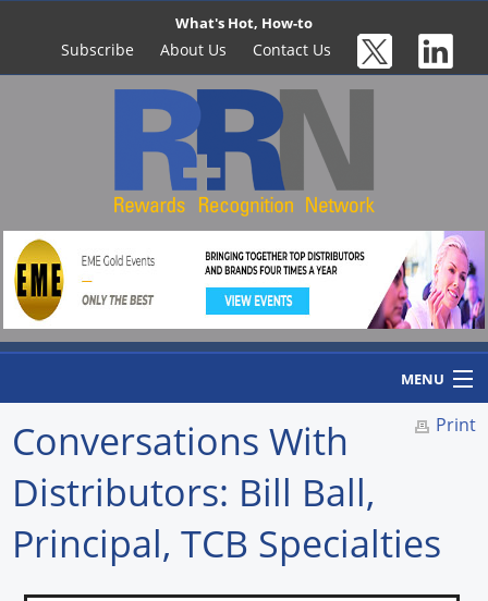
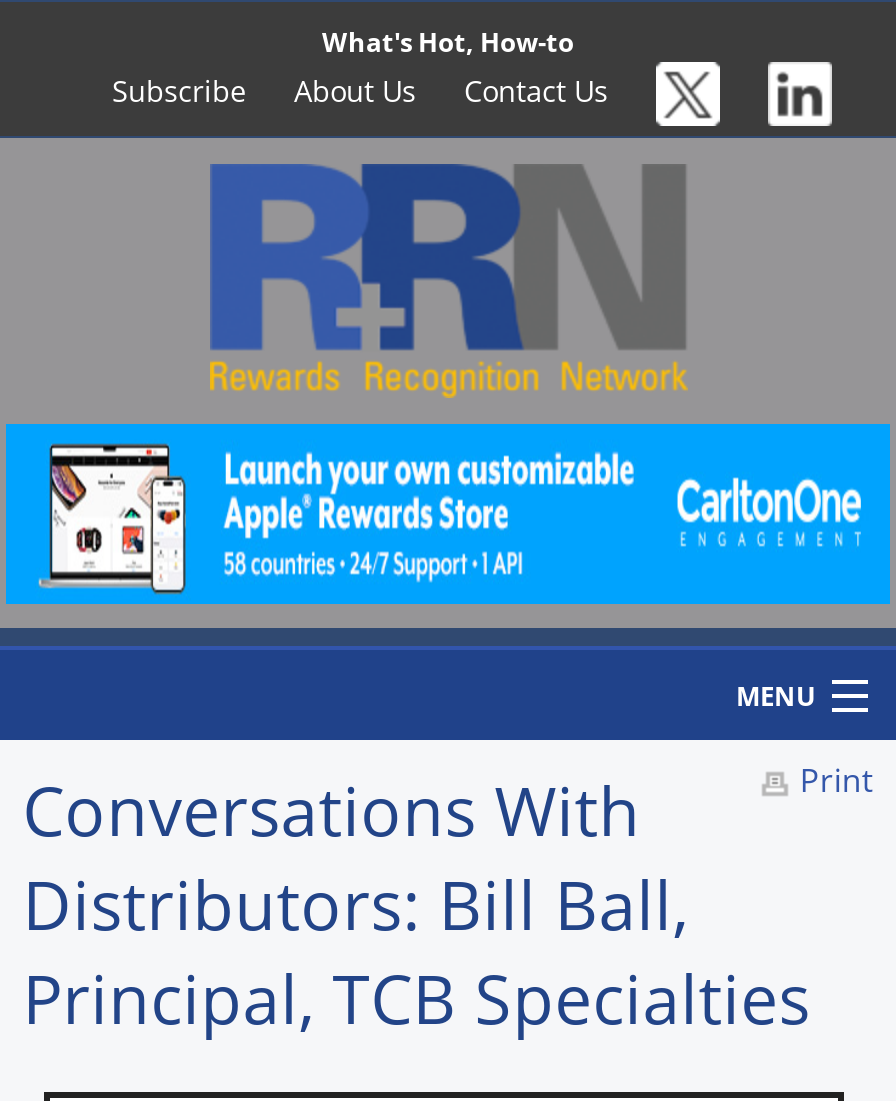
[3,230,485,330] [image] -> [6,422,890,606] [image]

